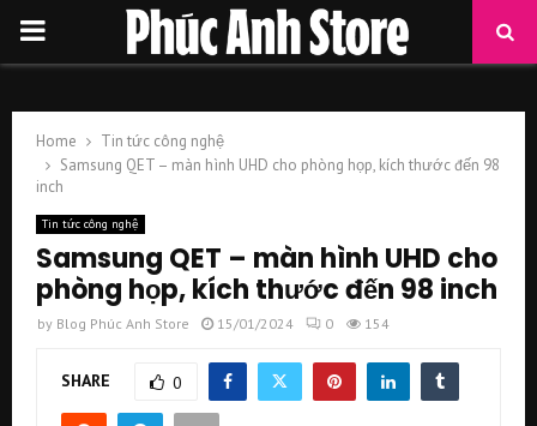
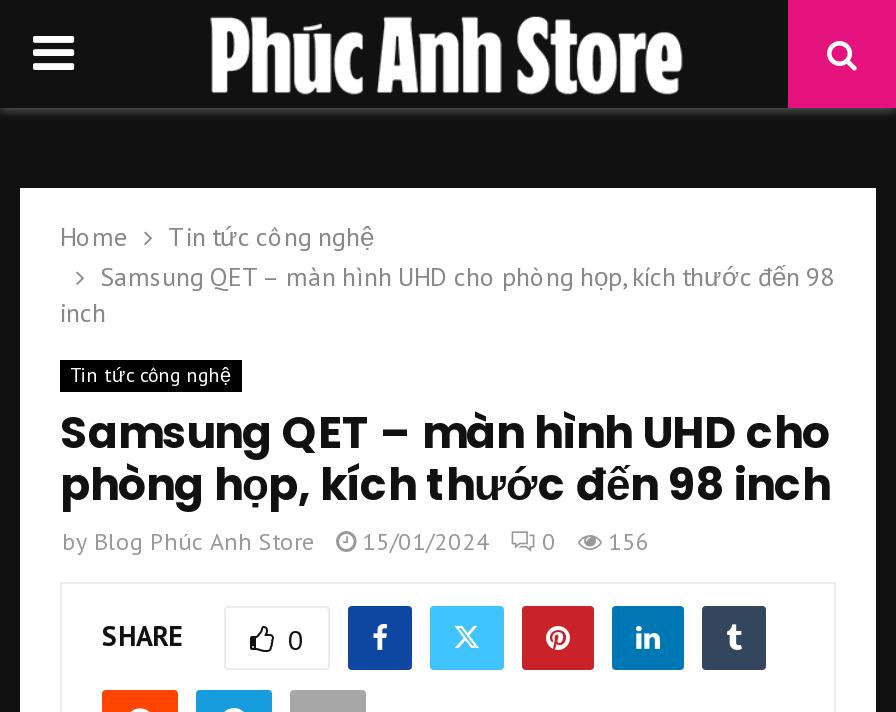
[37,314,390,332] by Blog Phúc Anh Store 15/01/2024 0 154 -> [62,526,650,556] by Blog Phúc Anh Store 15/01/2024 0 156

